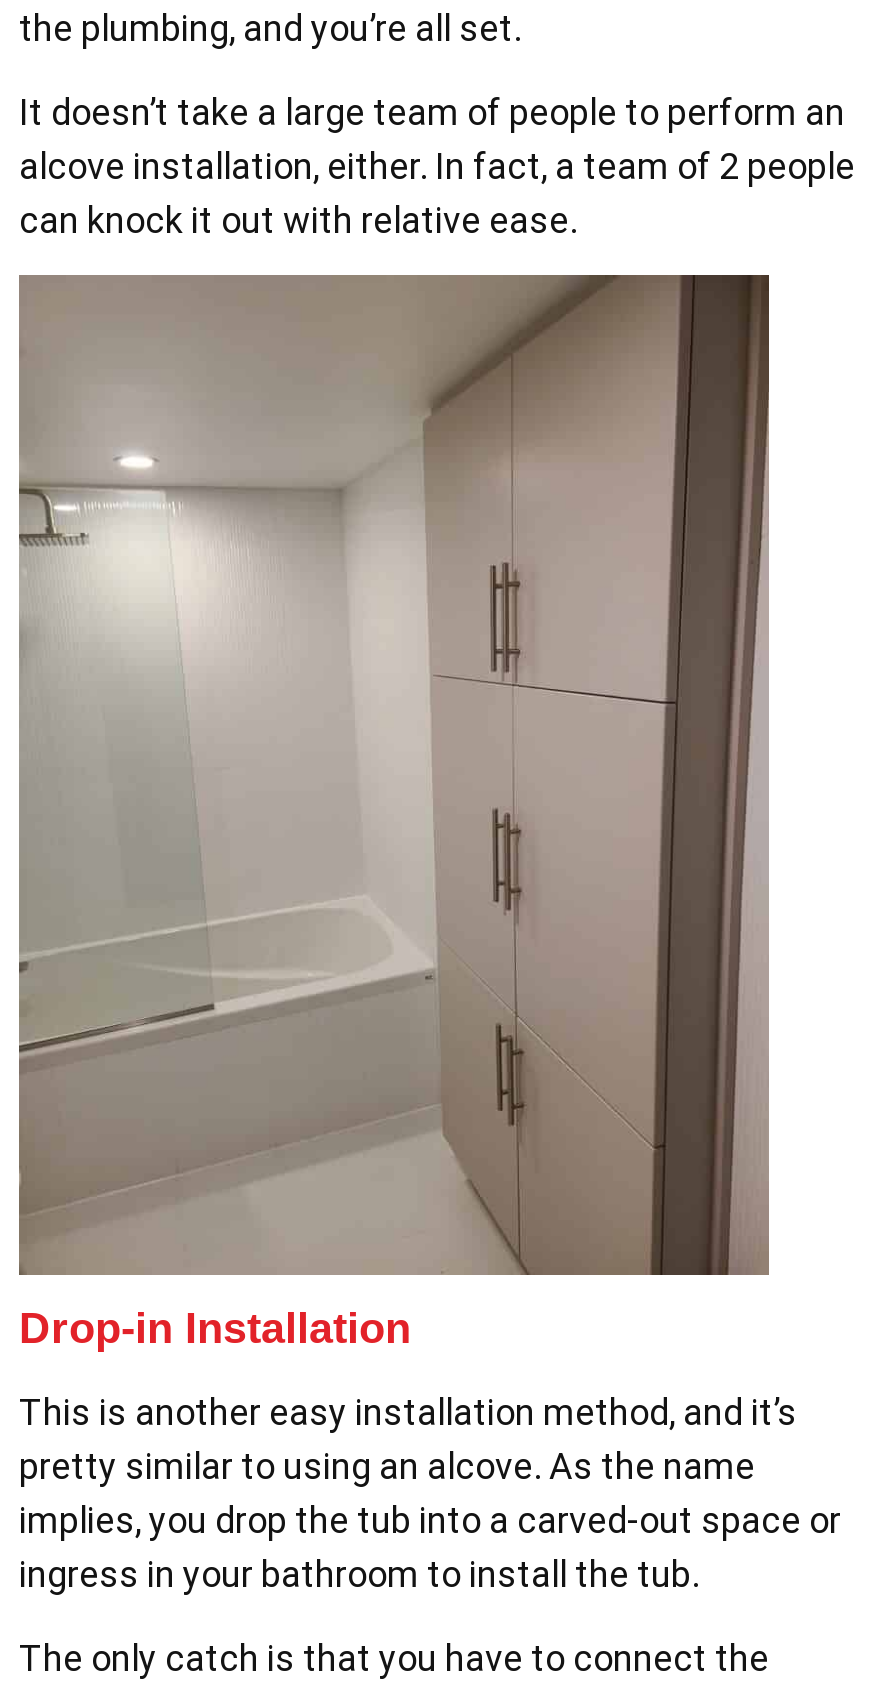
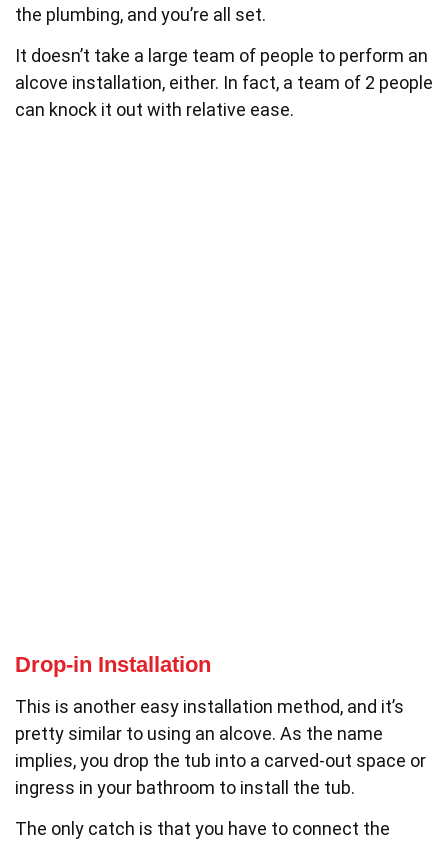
[17,272,771,1278] [image] -> none

